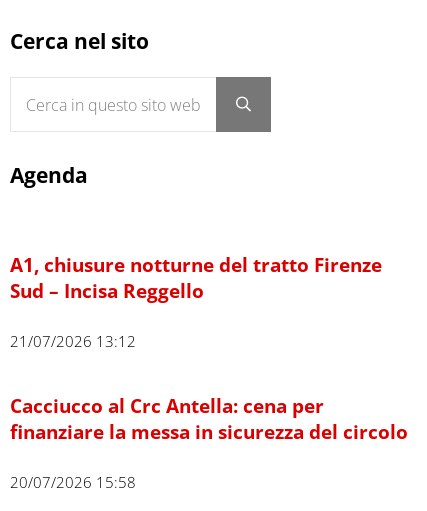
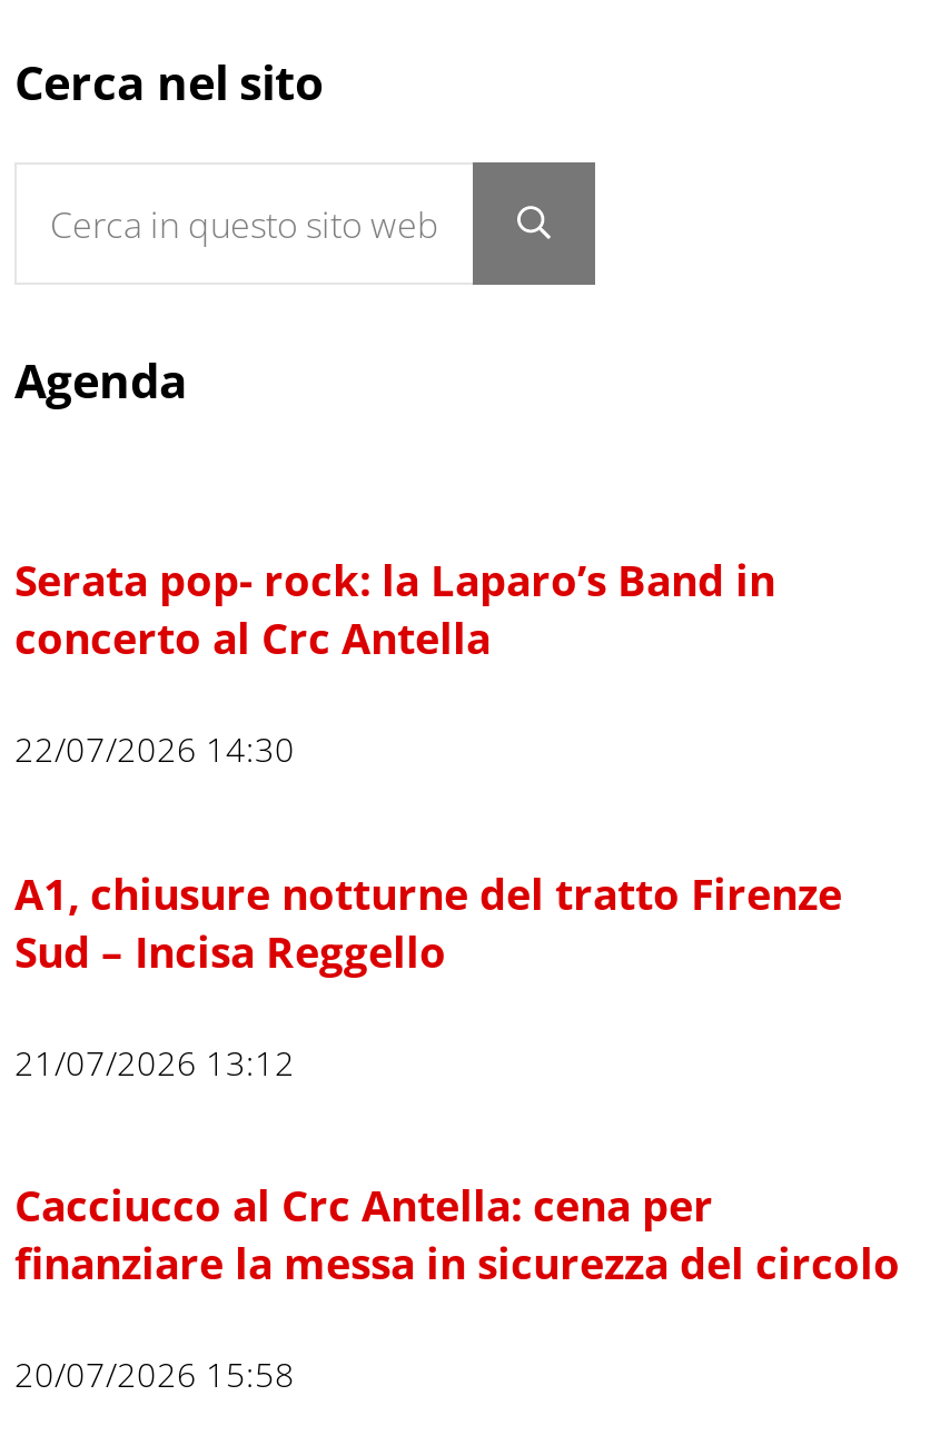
none -> [14,552,775,771] Serata pop- rock: la Laparo’s Band in | concerto al Crc Antella | 22/07/2026 14:30

